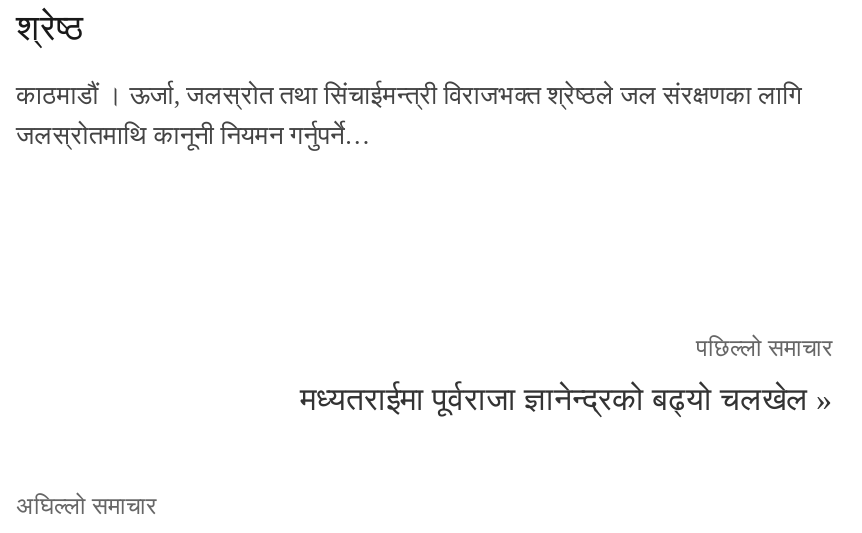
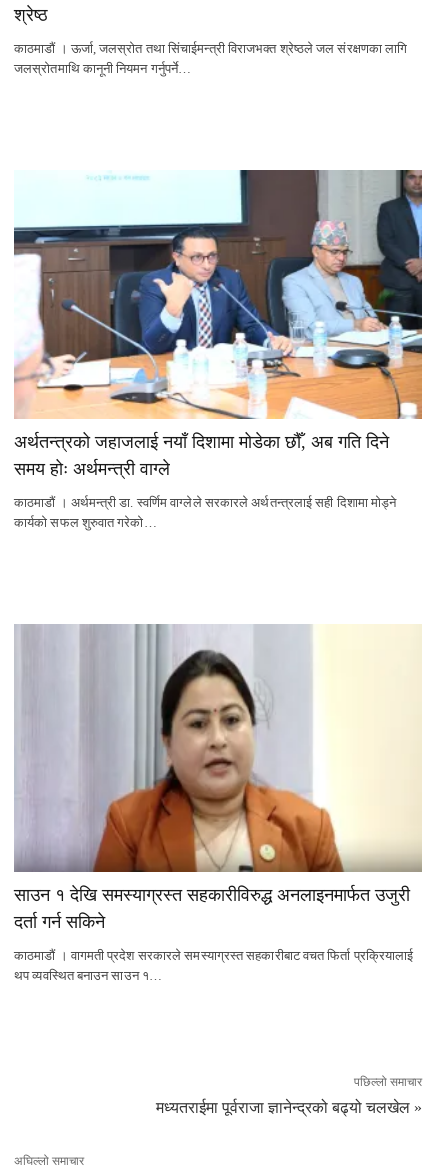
none -> [13,169,423,530] [image] | अर्थतन्त्रको जहाजलाई नयाँ दिशामा मोडेका छौँ, अब गति दिने | समय होः अर्थमन्त्री वाग्ले | काठमाडौं । अर्थमन्त्री डा. स्वर्णिम वाग्लेले सरकारले अर्थतन्त्रलाई सही दिशामा मोड्ने | कार्यको सफल शुरुवात गरेको…
none -> [13,623,423,983] [image] | साउन १ देखि समस्याग्रस्त सहकारीविरुद्ध अनलाइनमार्फत उजुरी | दर्ता गर्न सकिने | काठमाडौं । वागमती प्रदेश सरकारले समस्याग्रस्त सहकारीबाट वचत फिर्ता प्रक्रियालाई | थप व्यवस्थित बनाउन साउन १…

